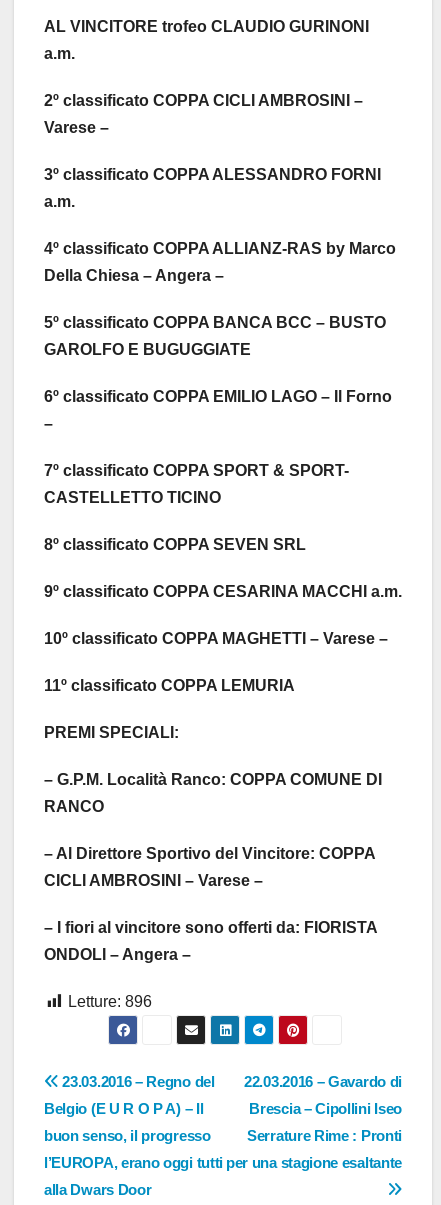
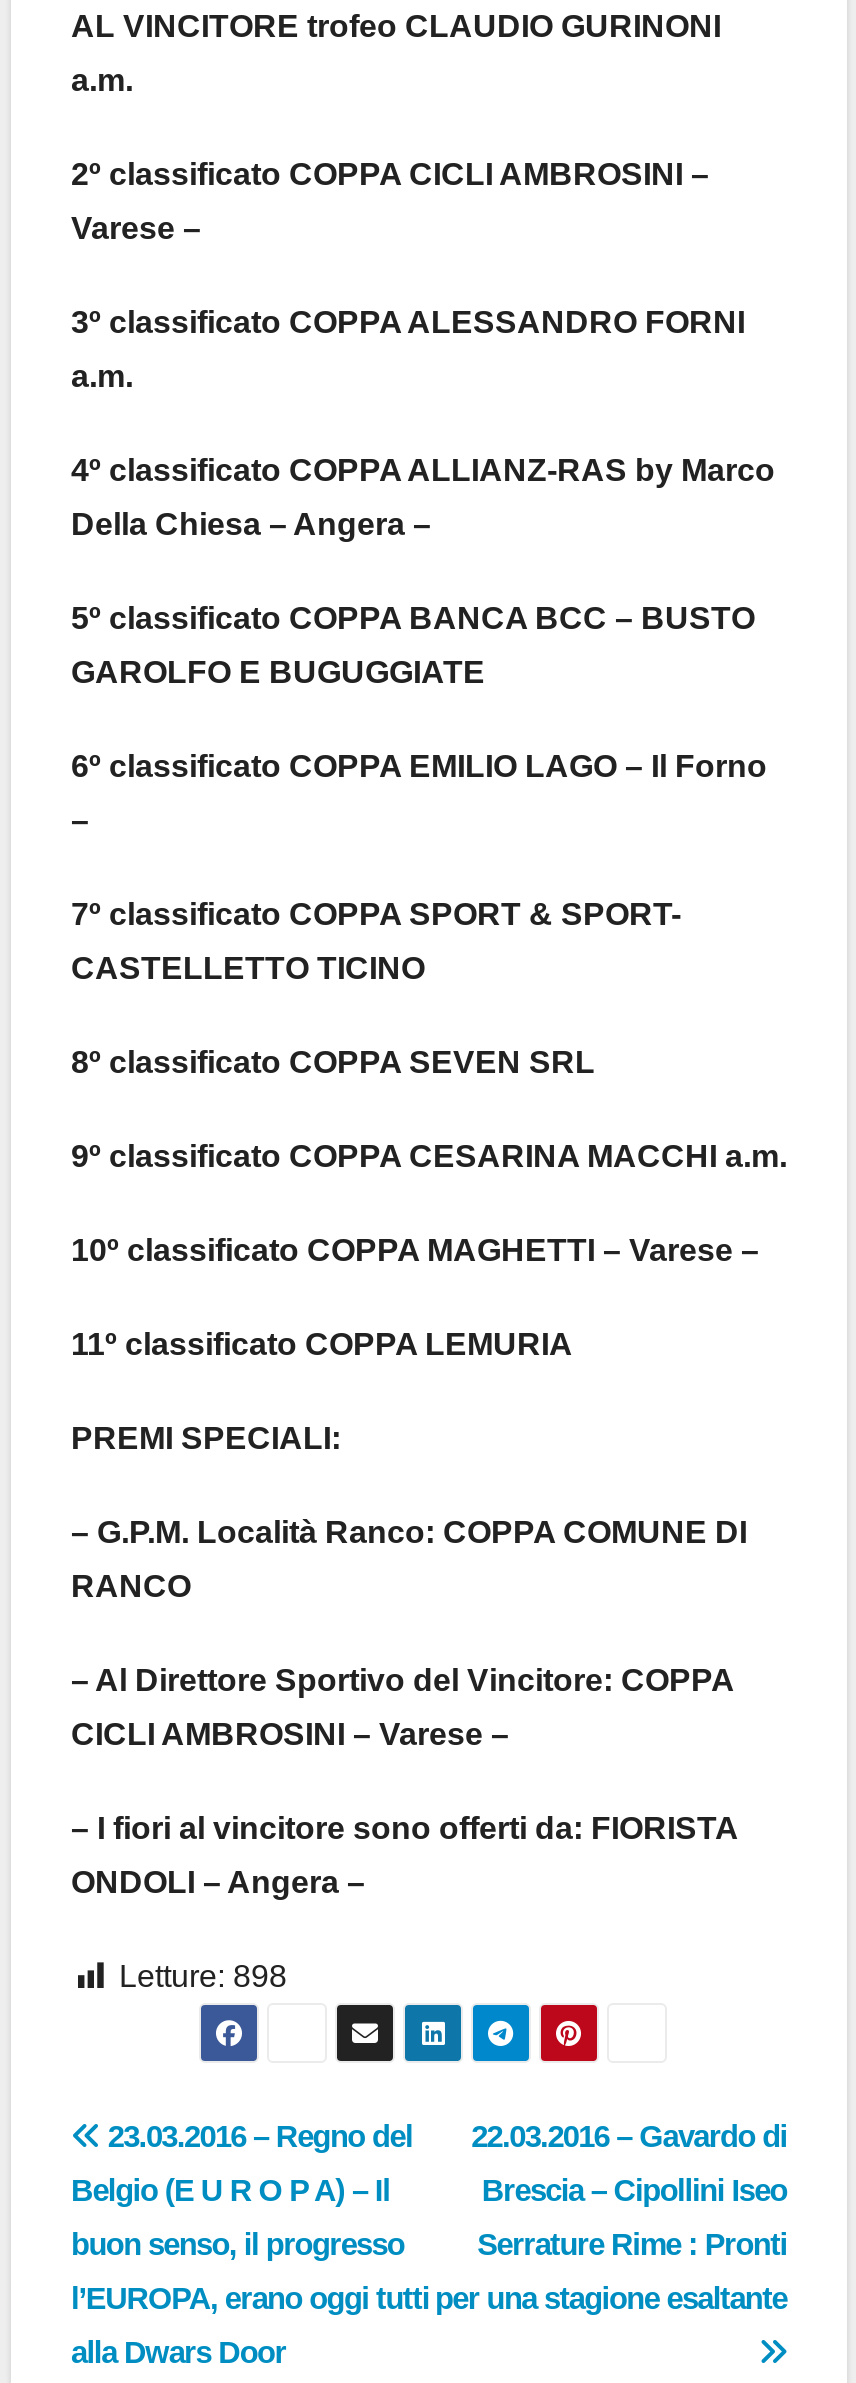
[68,993,152,1010] Letture: 896 -> [119,1959,287,1993] Letture: 898

